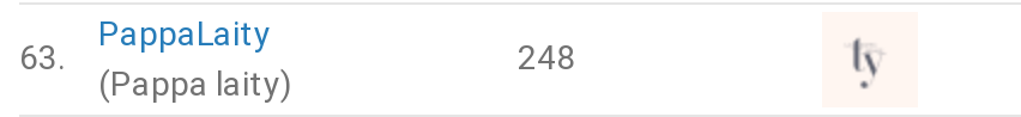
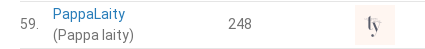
[19,38,65,76] 63. -> [20,16,39,32] 59.

